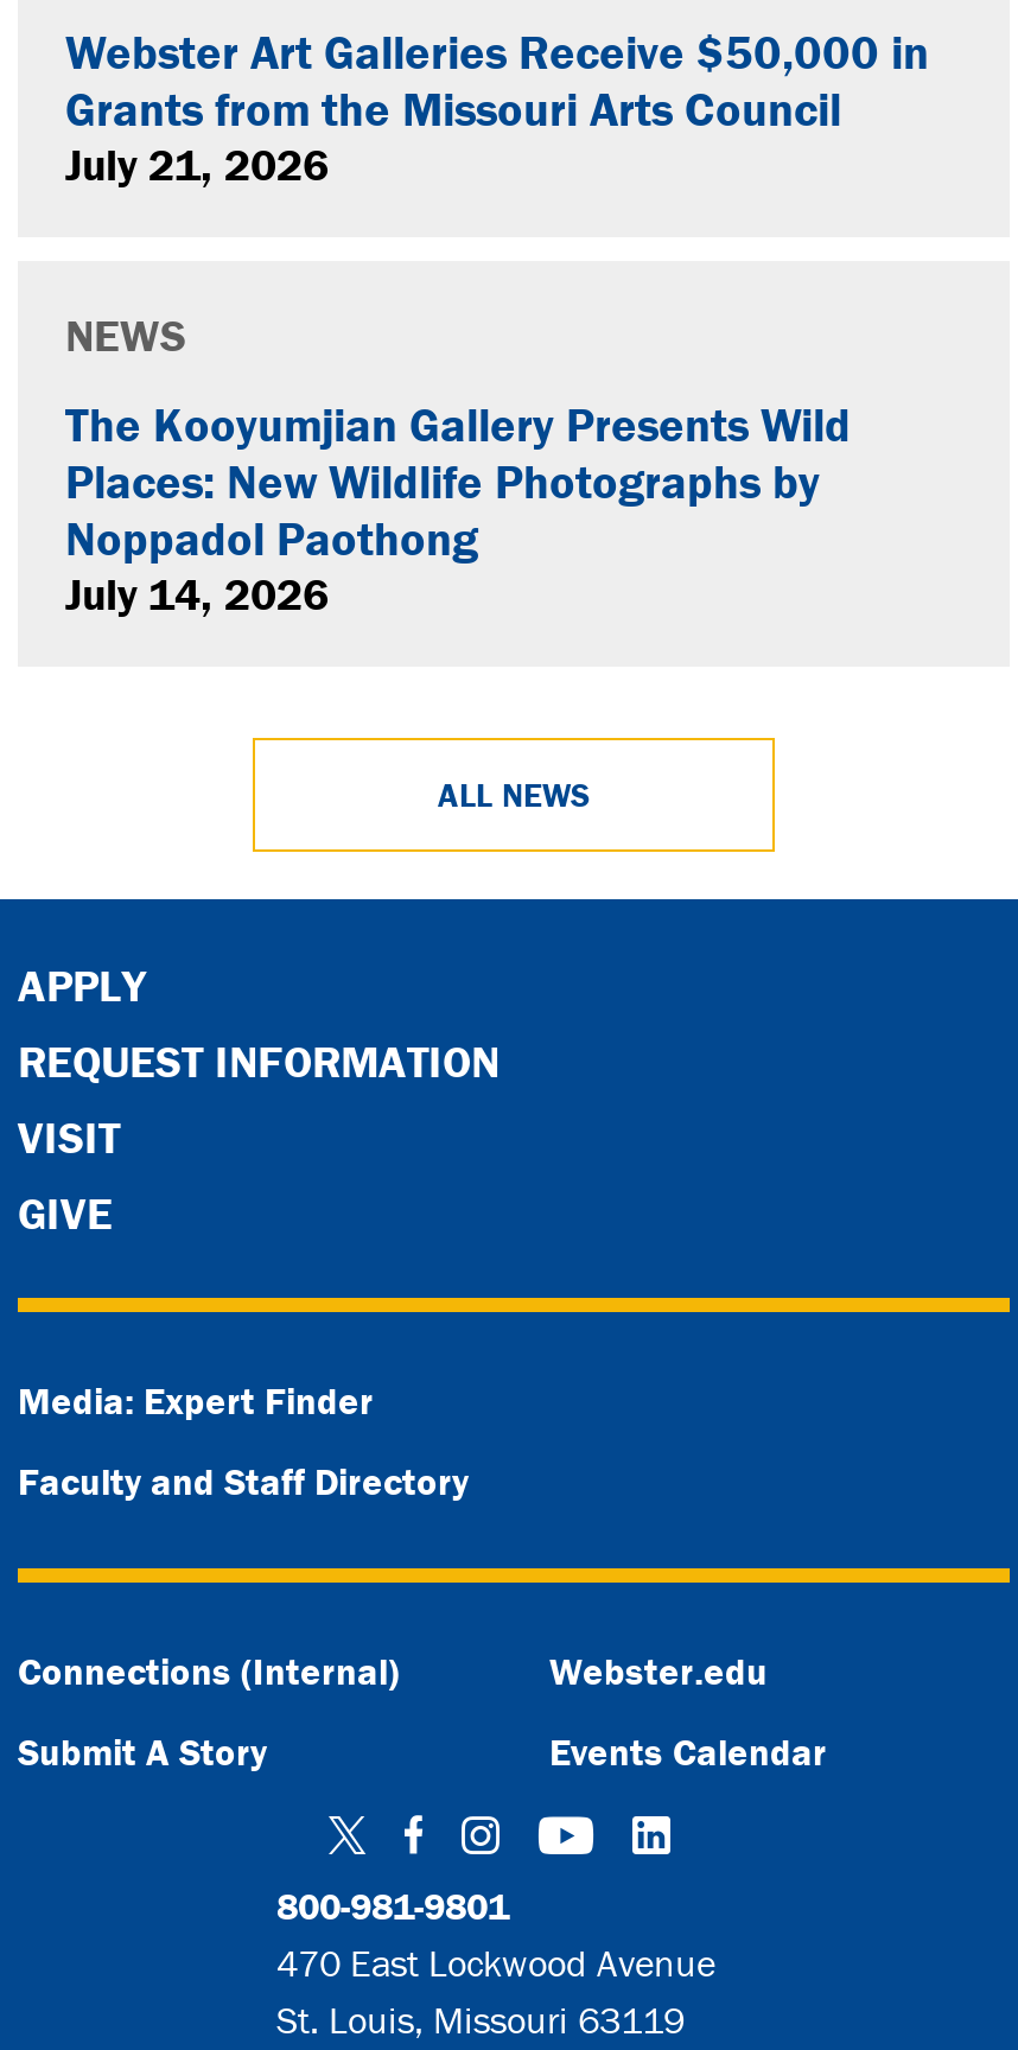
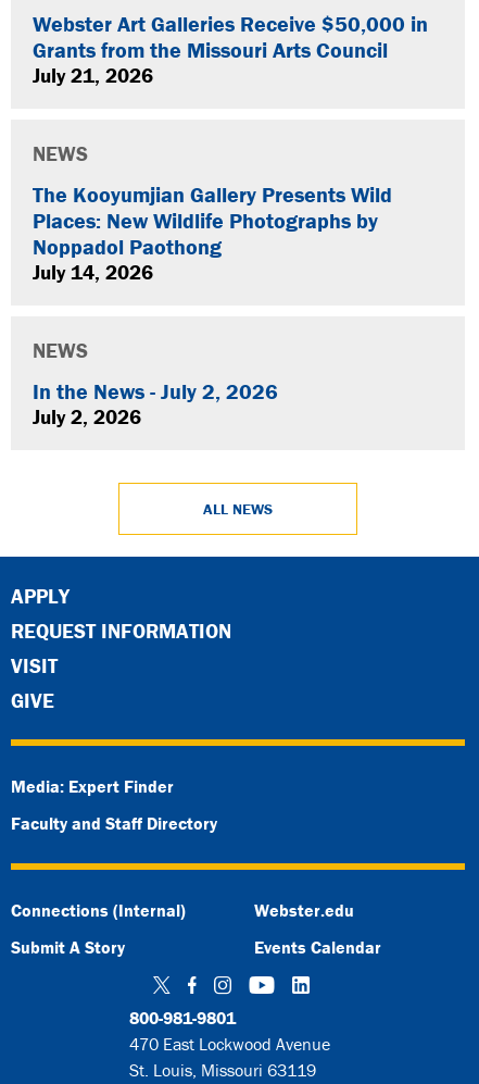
none -> [33,337,278,429] NEWS | In the News - July 2, 2026 | July 2, 2026

